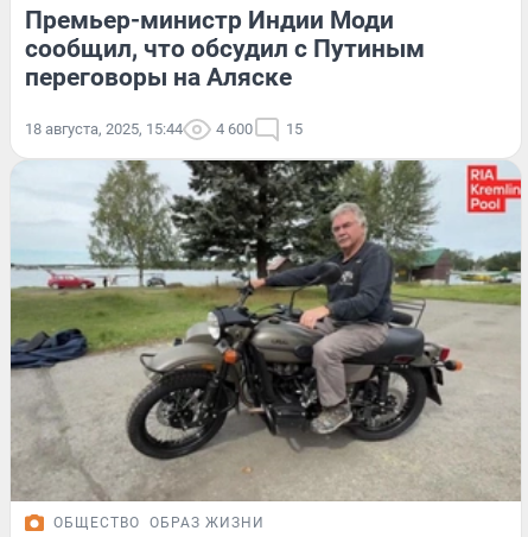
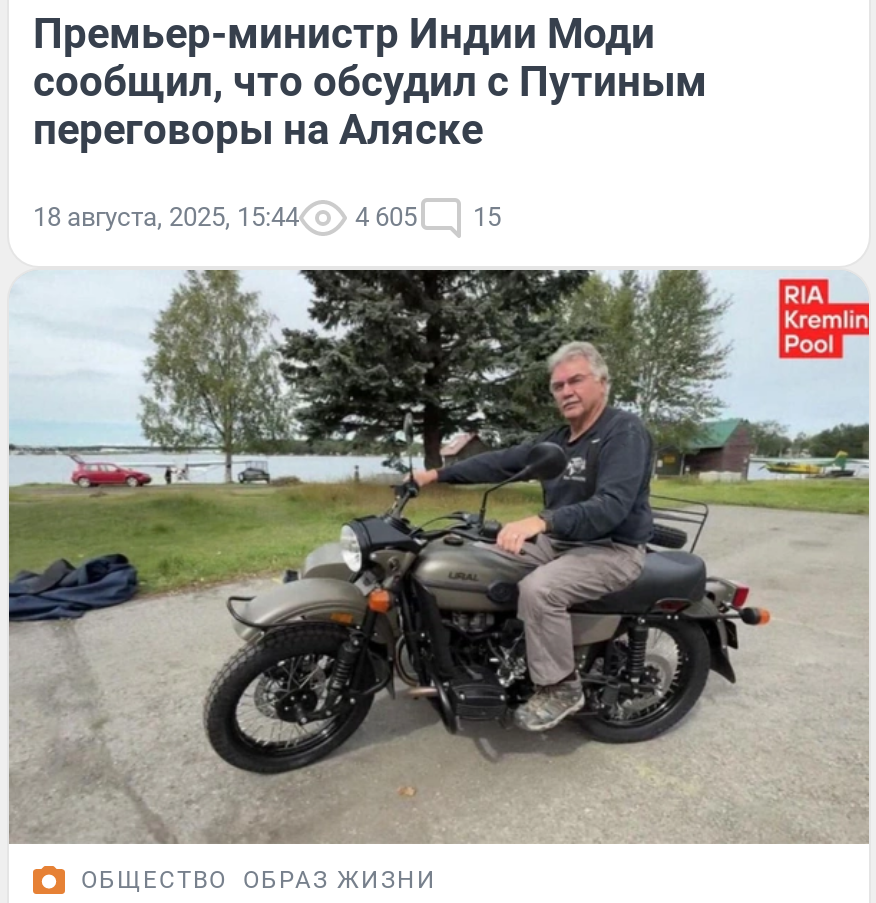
[25,120,303,138] 18 августа, 2025, 15:44 4 600 15 -> [33,202,501,232] 18 августа, 2025, 15:44 4 605 15

